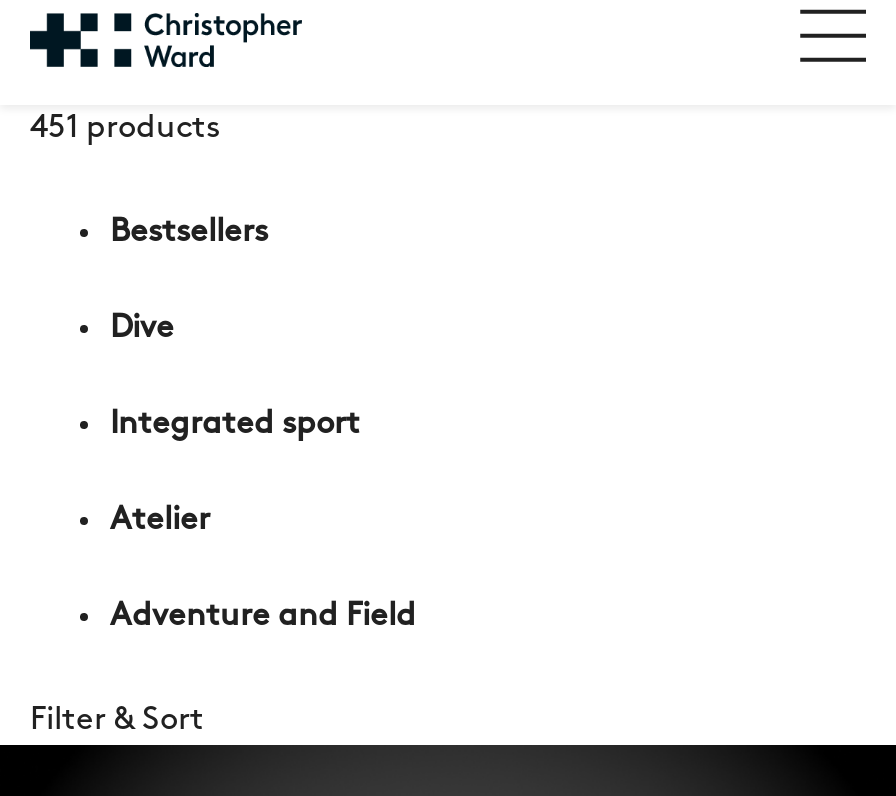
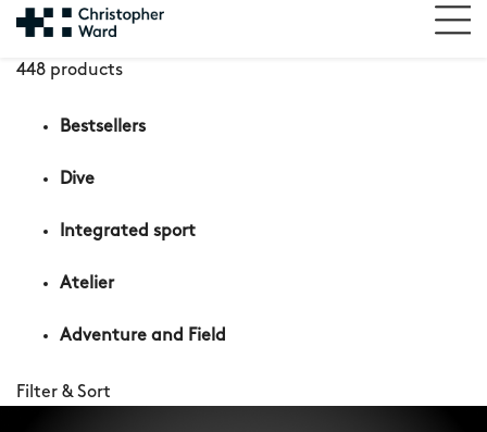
[30,113,220,145] 451 products -> [16,62,123,79] 448 products

